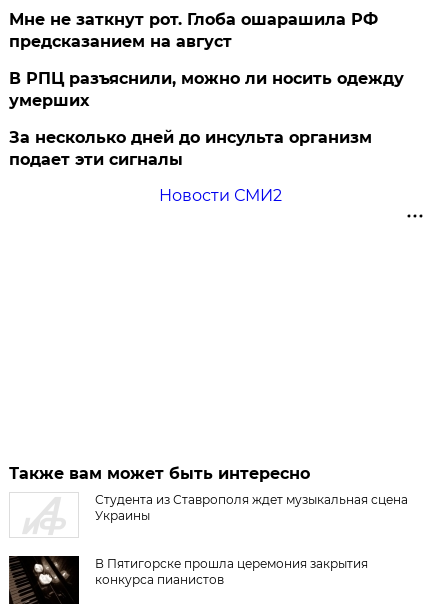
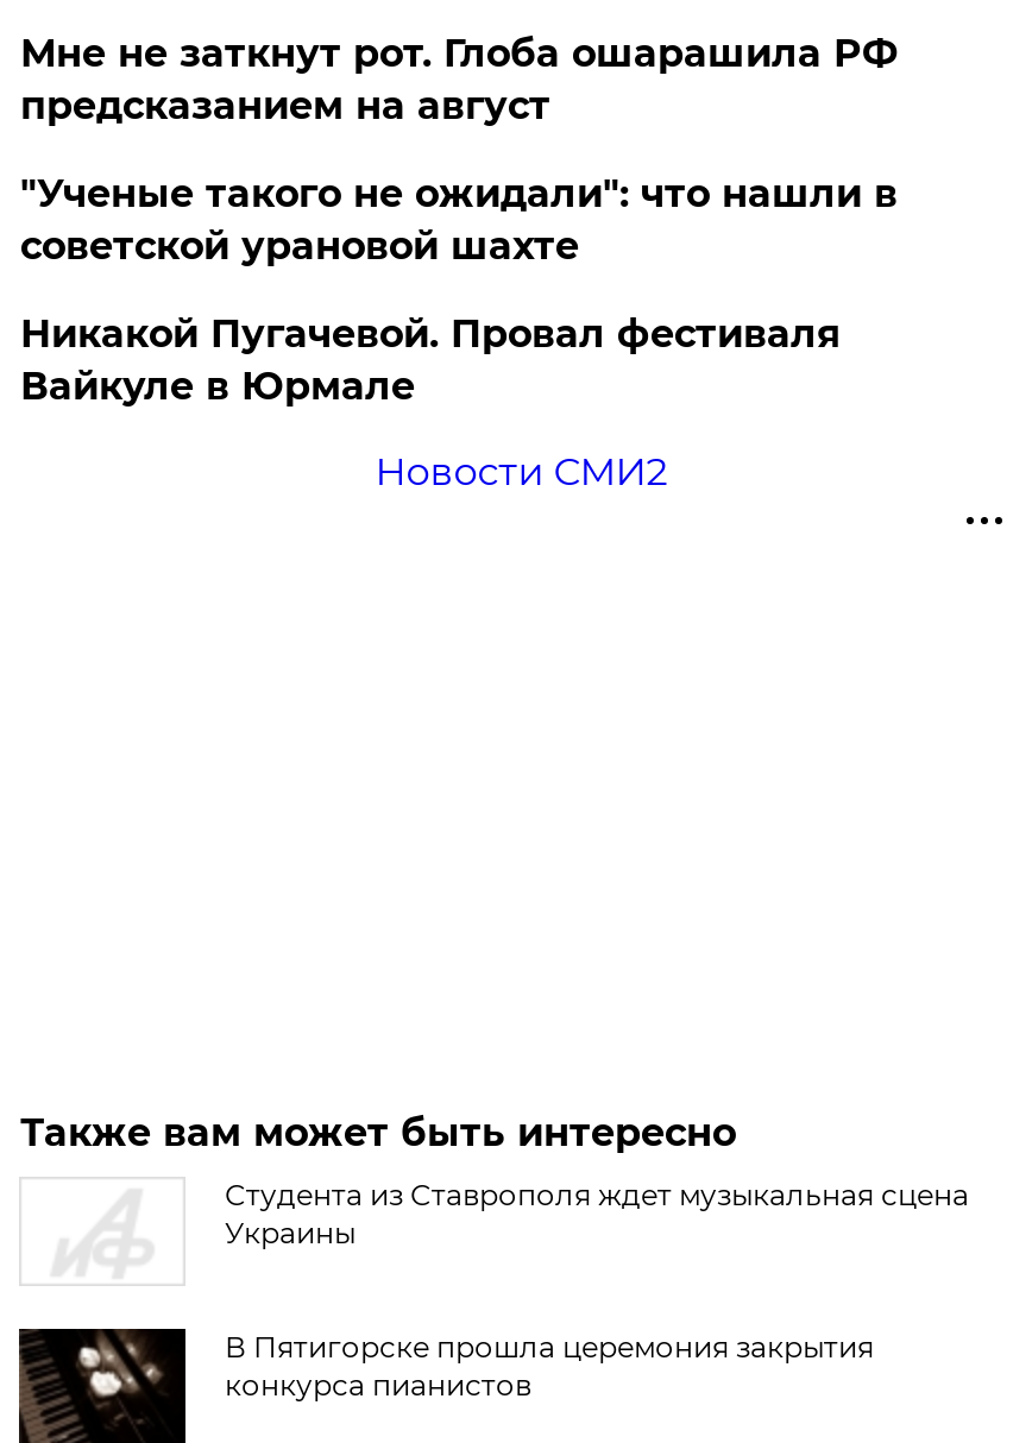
[9,69,404,110] В РПЦ разъяснили, можно ли носить одежду | умерших -> [20,171,897,269] "Ученые такого не ожидали": что нашли в | советской урановой шахте
[9,128,372,169] За несколько дней до инсульта организм | подает эти сигналы -> [20,311,840,409] Никакой Пугачевой. Провал фестиваля | Вайкуле в Юрмале

